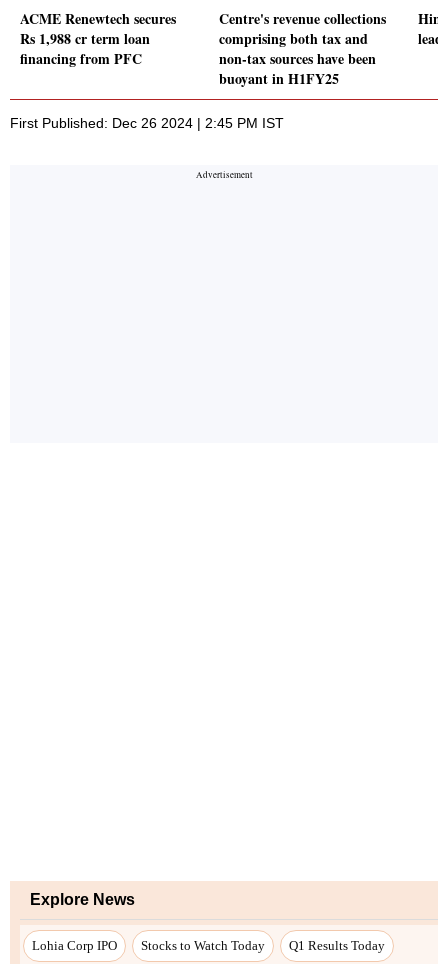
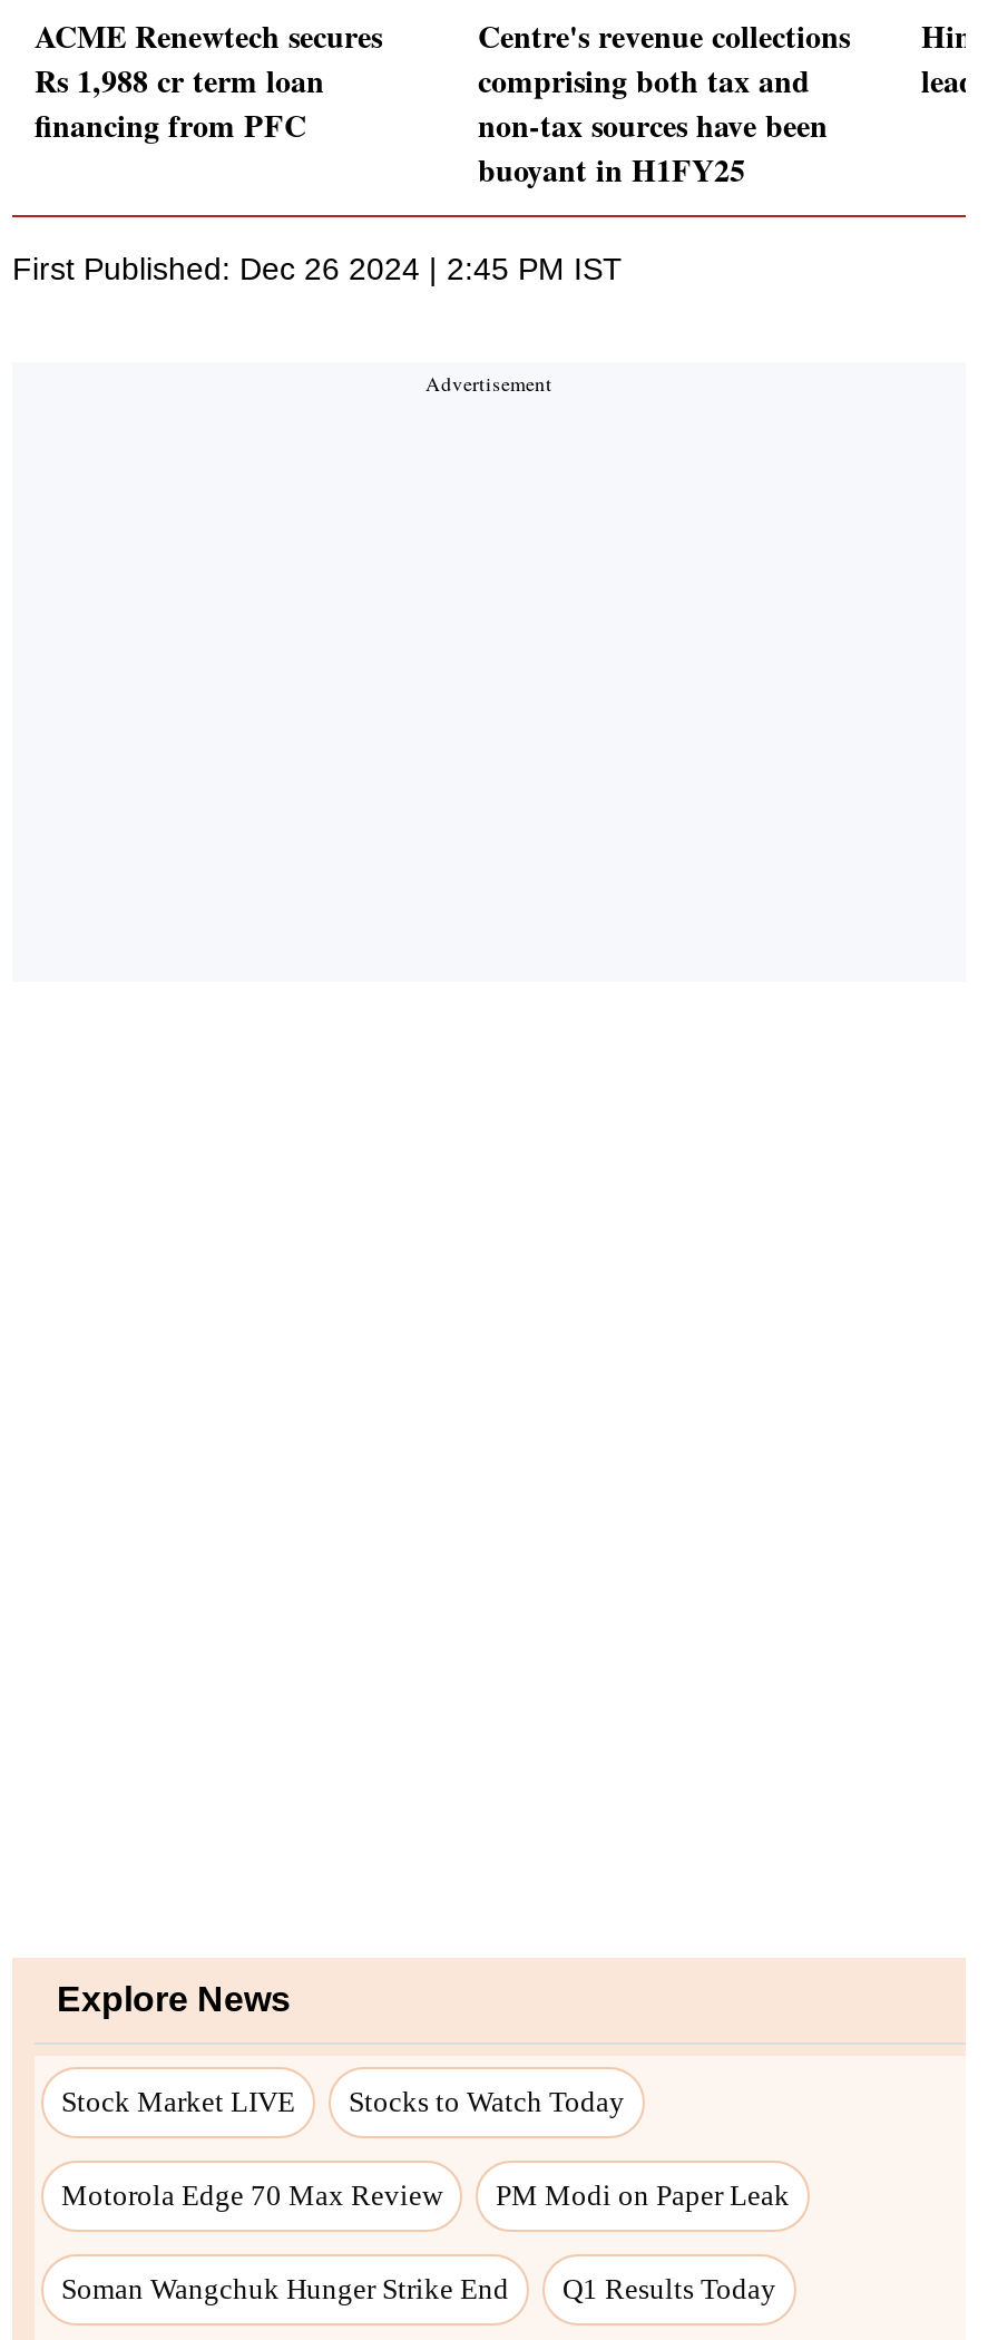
[32,938,117,953] Lohia Corp IPO -> [61,2084,295,2118] Stock Market LIVE
none -> [61,2178,790,2305] Motorola Edge 70 Max Review | PM Modi on Paper Leak | Soman Wangchuk Hunger Strike End

